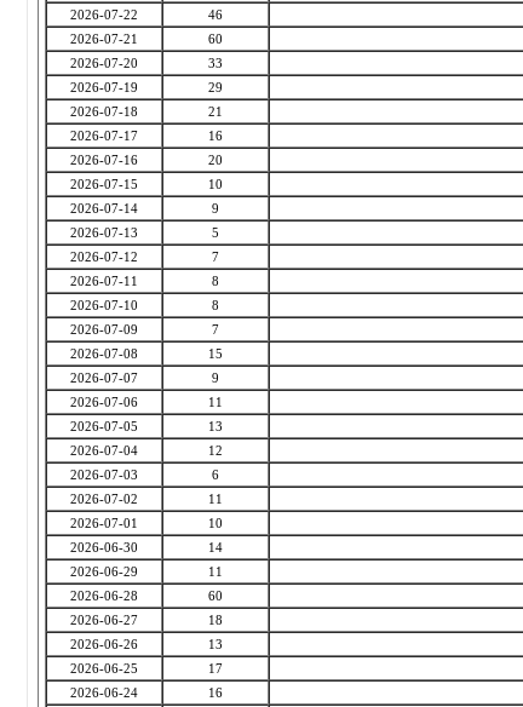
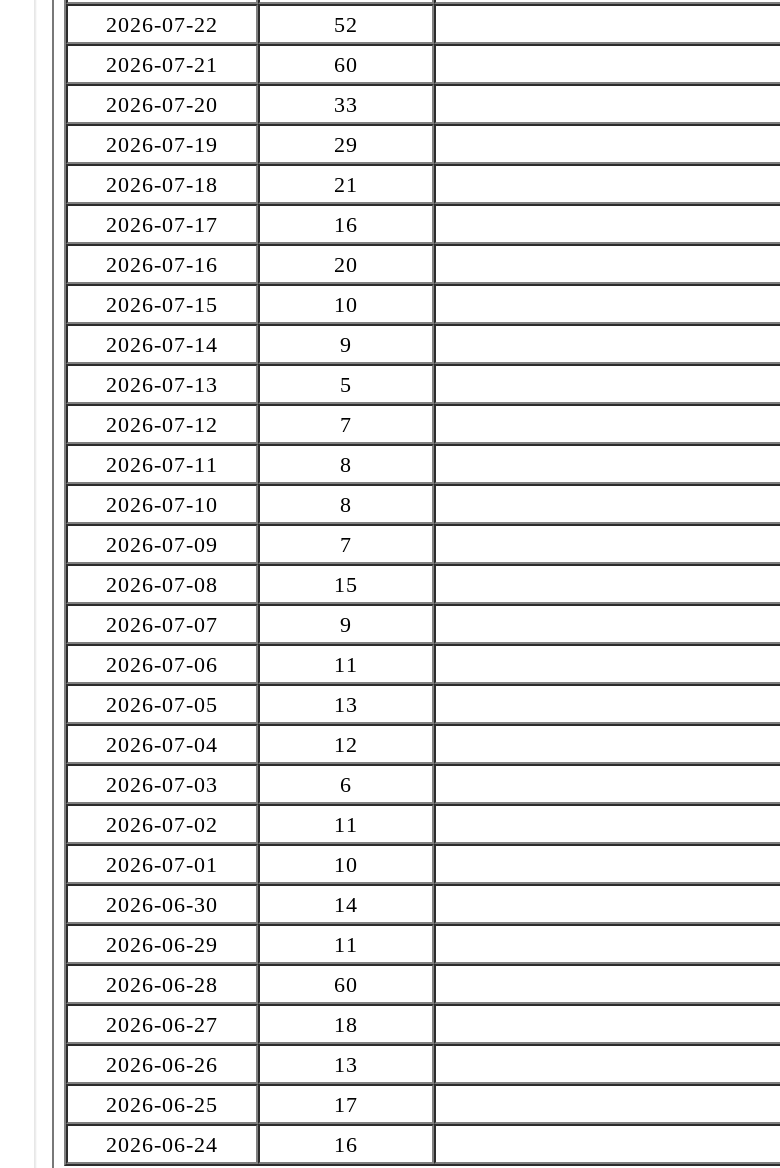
[208,7,223,22] 46 -> [334,12,358,36] 52

